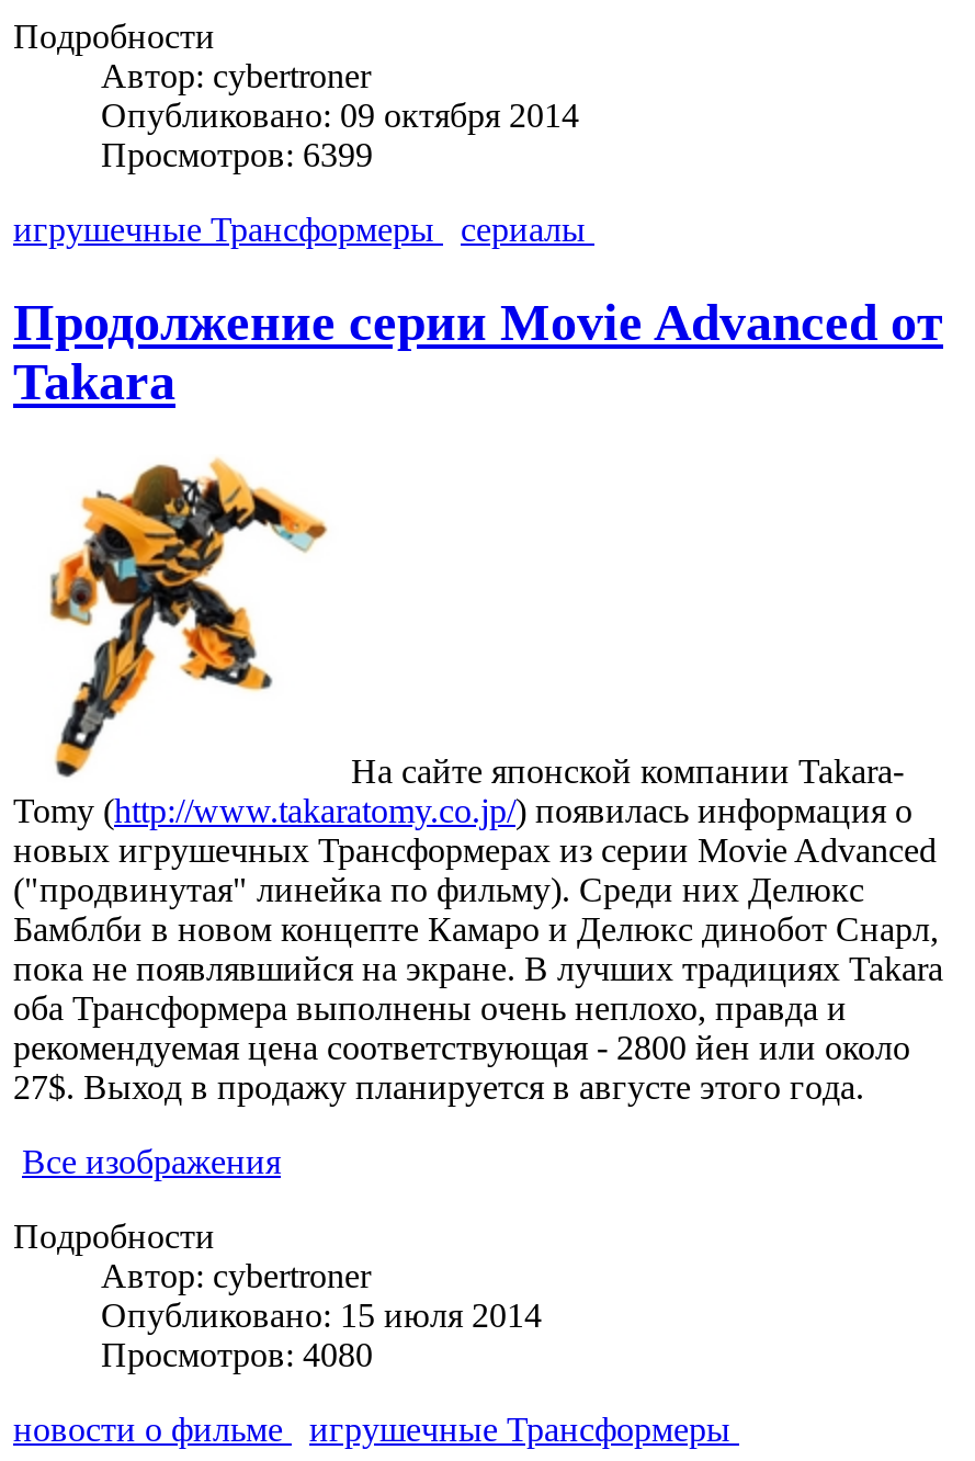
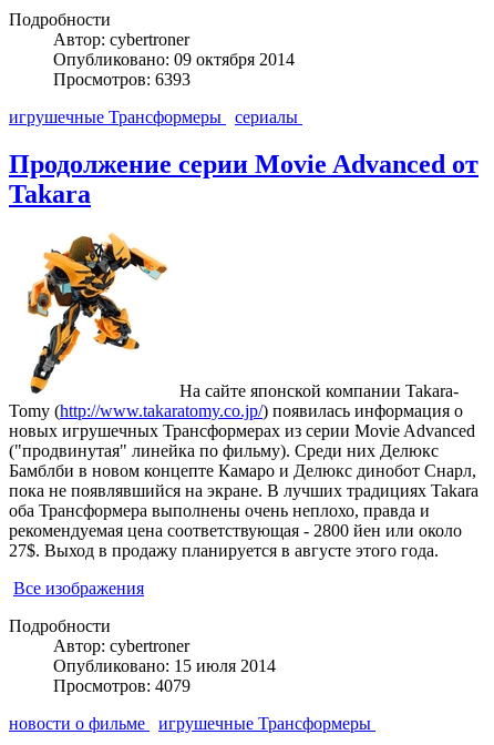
[101,135,373,173] Просмотров: 6399 -> [53,70,191,88] Просмотров: 6393
[101,1337,373,1374] Просмотров: 4080 -> [53,677,191,696] Просмотров: 4079

